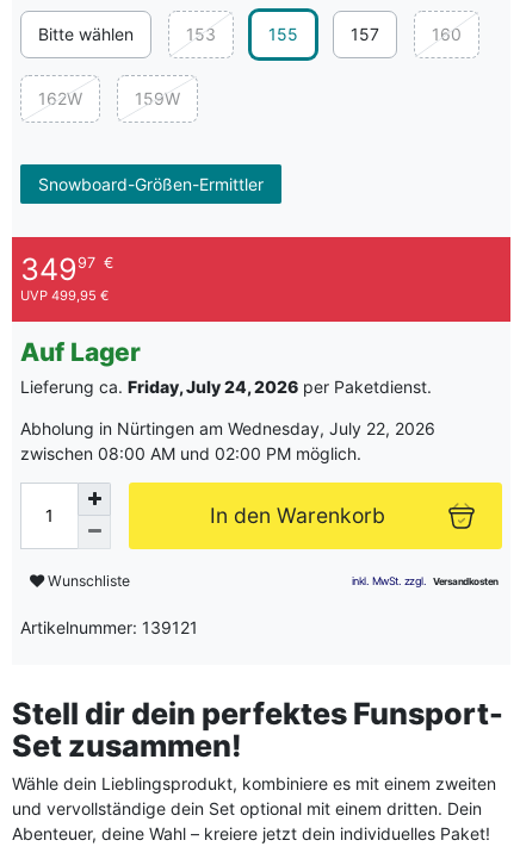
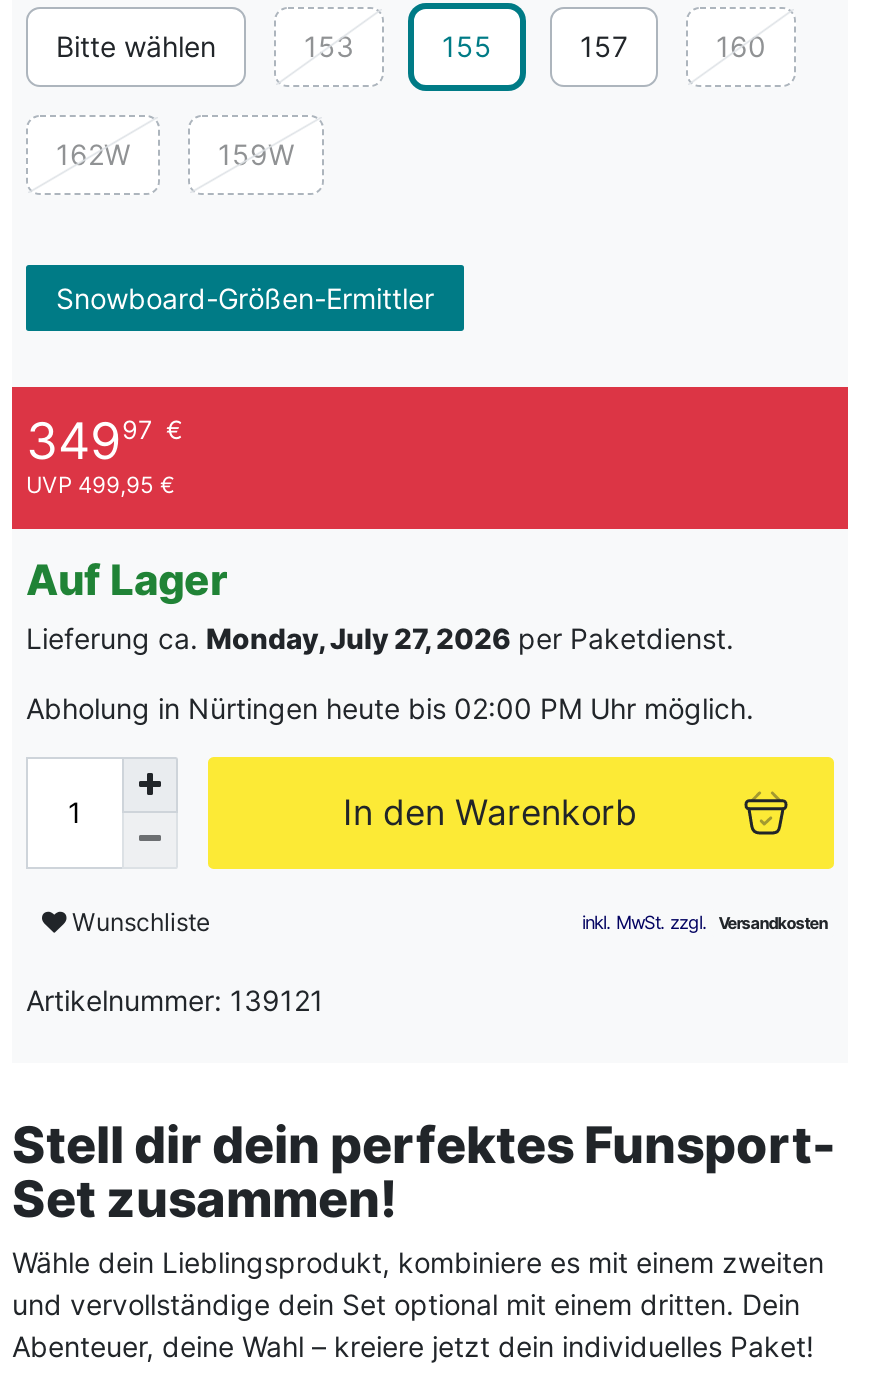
[20,376,432,396] Lieferung ca. Friday, July 24, 2026 per Paketdienst. -> [26,621,734,655] Lieferung ca. Monday, July 27, 2026 per Paketdienst.
[20,418,435,463] Abholung in Nürtingen am Wednesday, July 22, 2026 | zwischen 08:00 AM und 02:00 PM möglich. -> [26,691,754,725] Abholung in Nürtingen heute bis 02:00 PM Uhr möglich.

